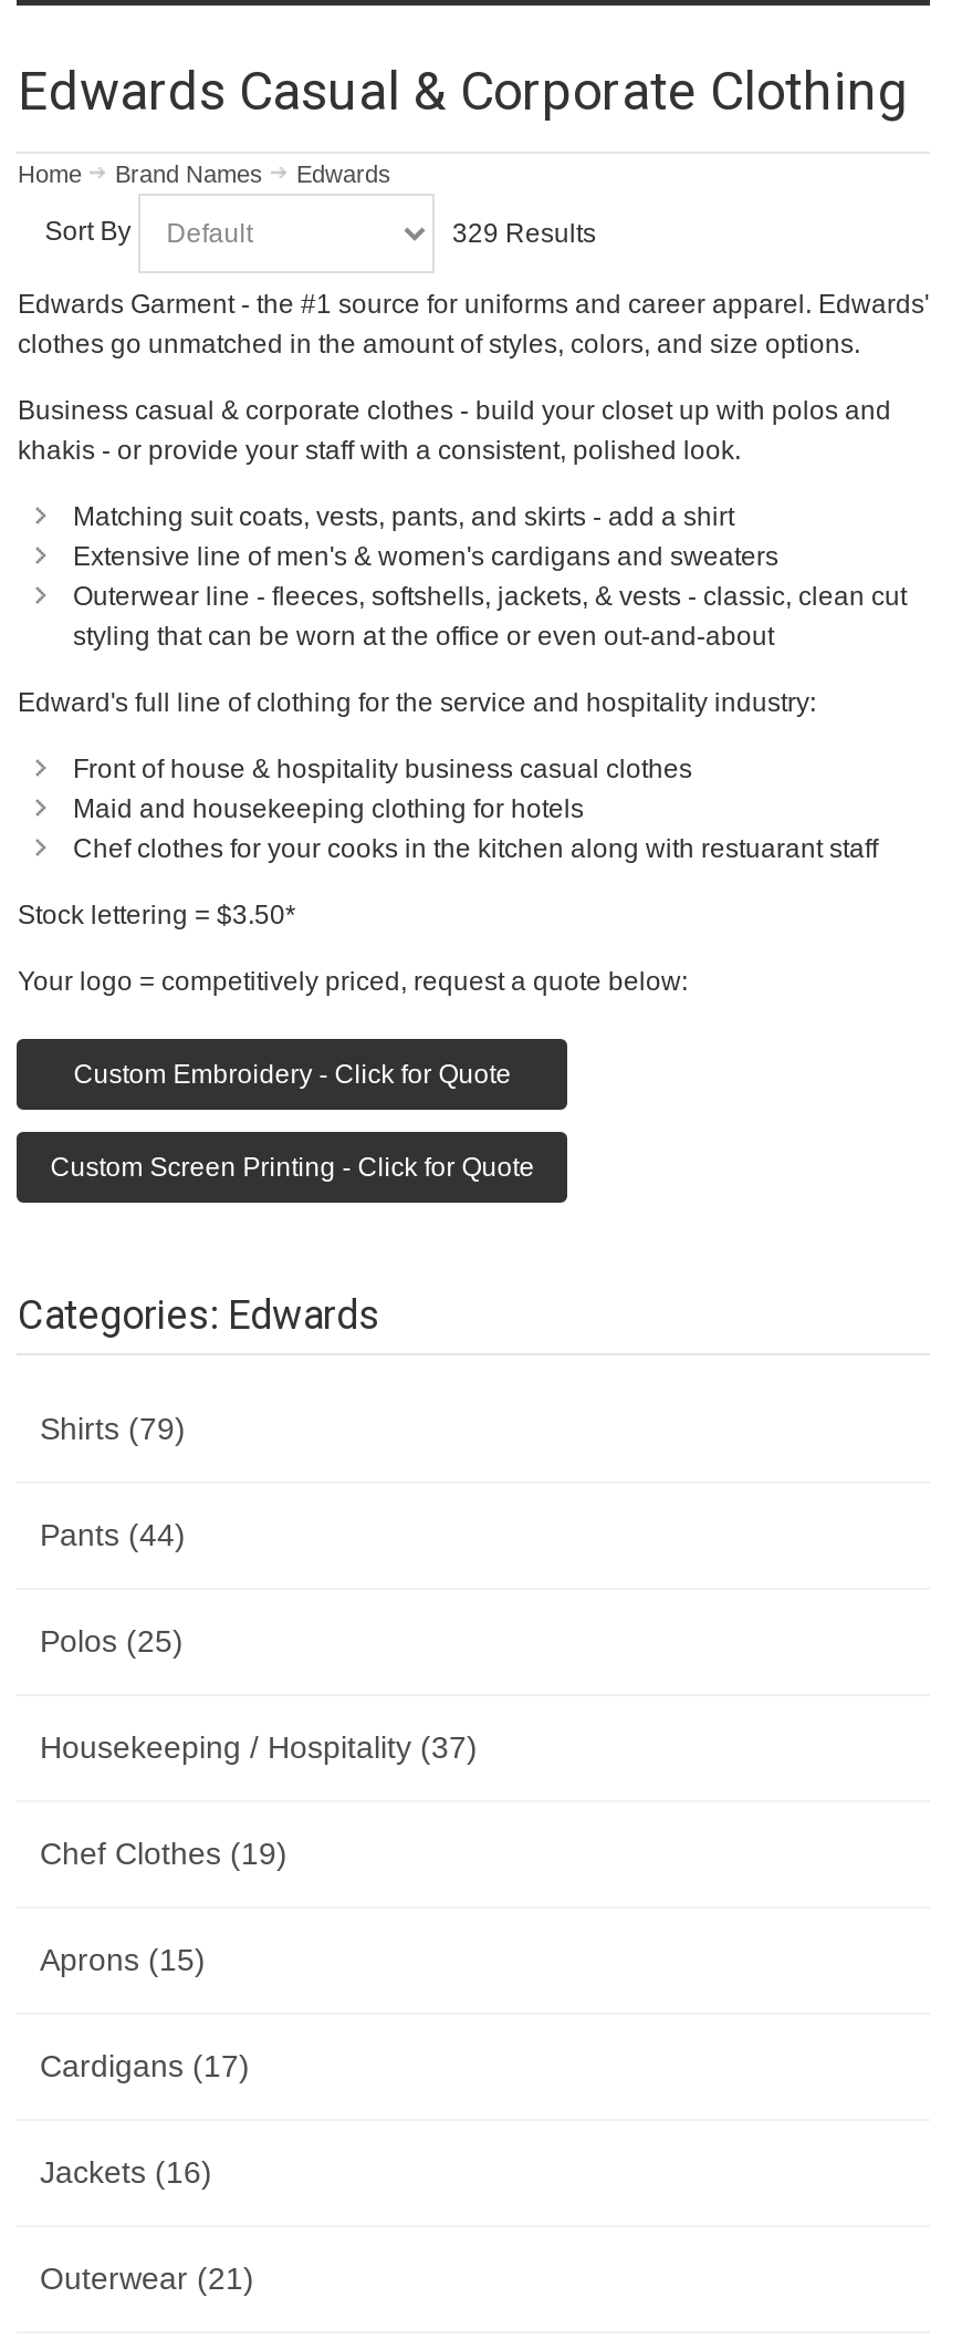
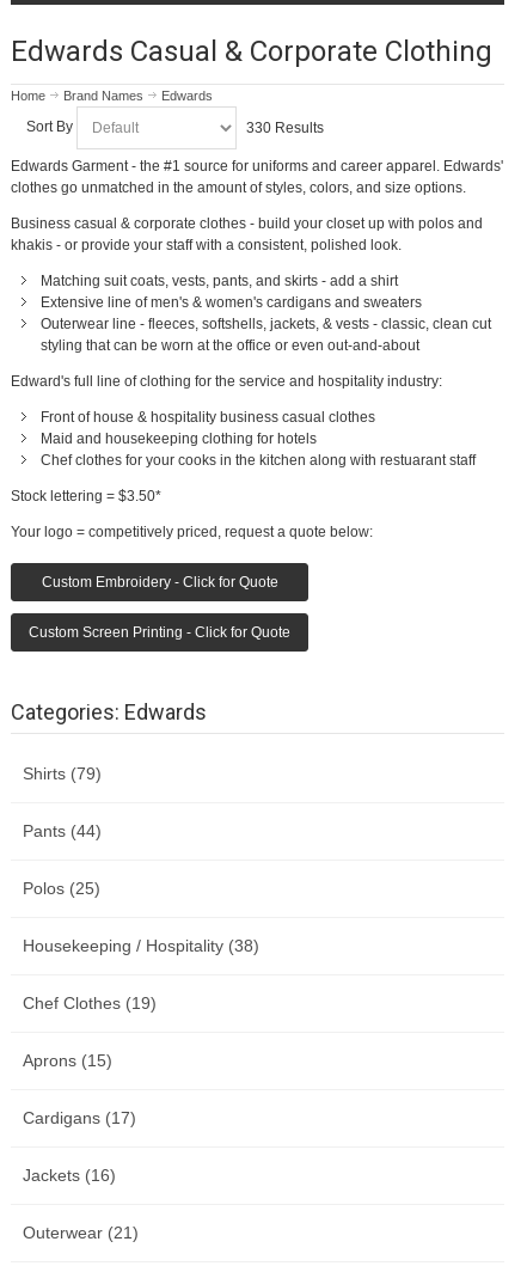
[452,218,596,249] 329 Results -> [246,119,324,136] 330 Results
[40,1729,477,1764] Housekeeping / Hospitality (37) -> [23,936,260,955] Housekeeping / Hospitality (38)

